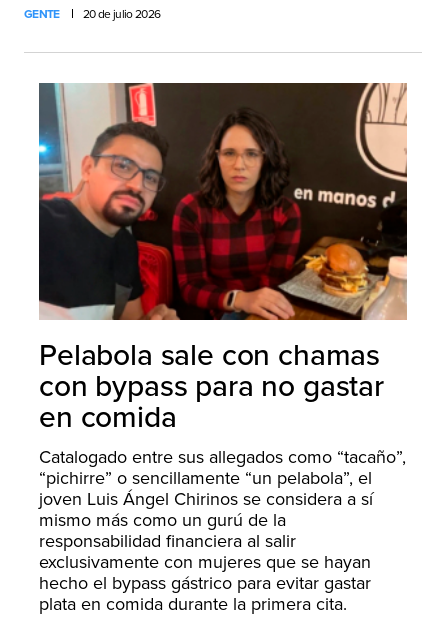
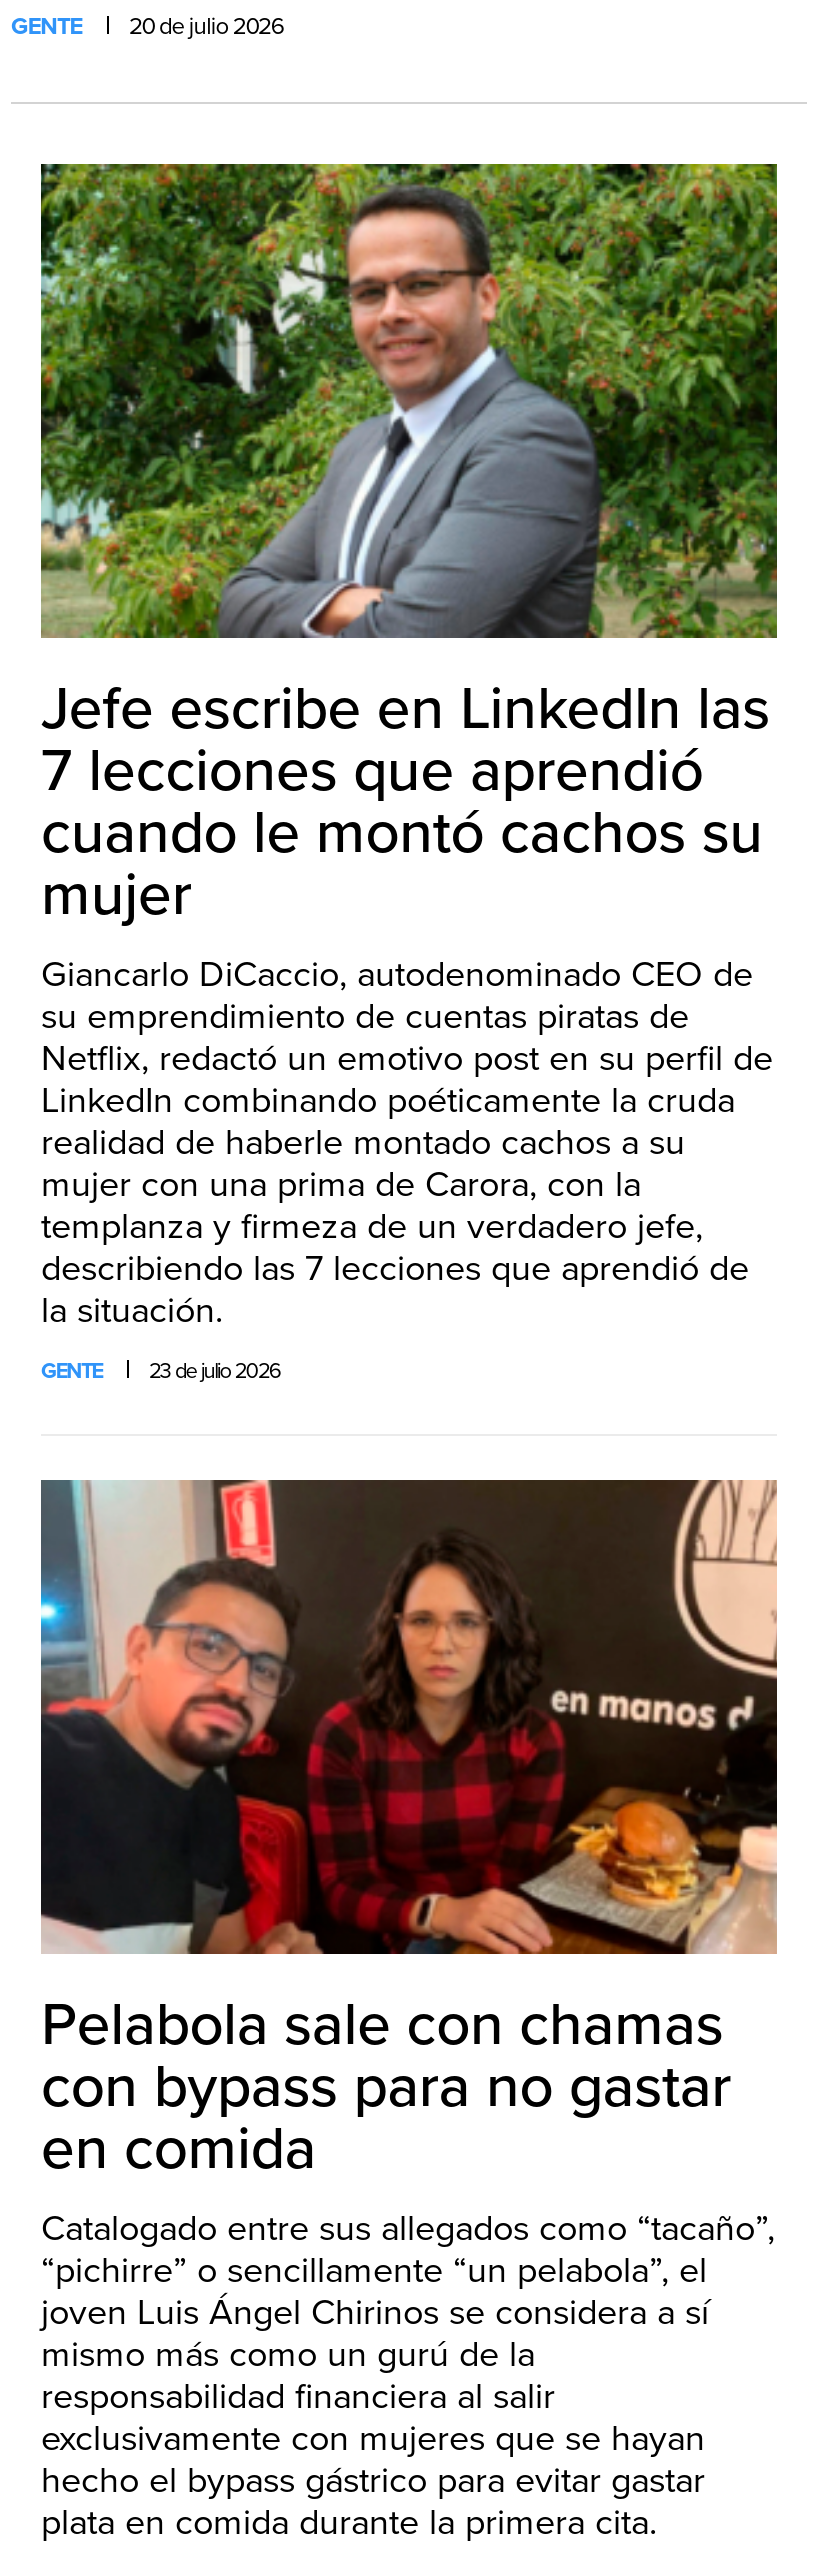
none -> [39,162,779,1383] [image] | Jefe escribe en LinkedIn las | 7 lecciones que aprendió | cuando le montó cachos su | mujer | Giancarlo DiCaccio, autodenominado CEO de | su emprendimiento de cuentas piratas de | Netflix, redactó un emotivo post en su perfil de | LinkedIn combinando poéticamente la cruda | realidad de haberle montado cachos a su | mujer con una prima de Carora, con la | templanza y firmeza de un verdadero jefe, | describiendo las 7 lecciones que aprendió de | la situación. | GENTE | 23 de julio 2026

